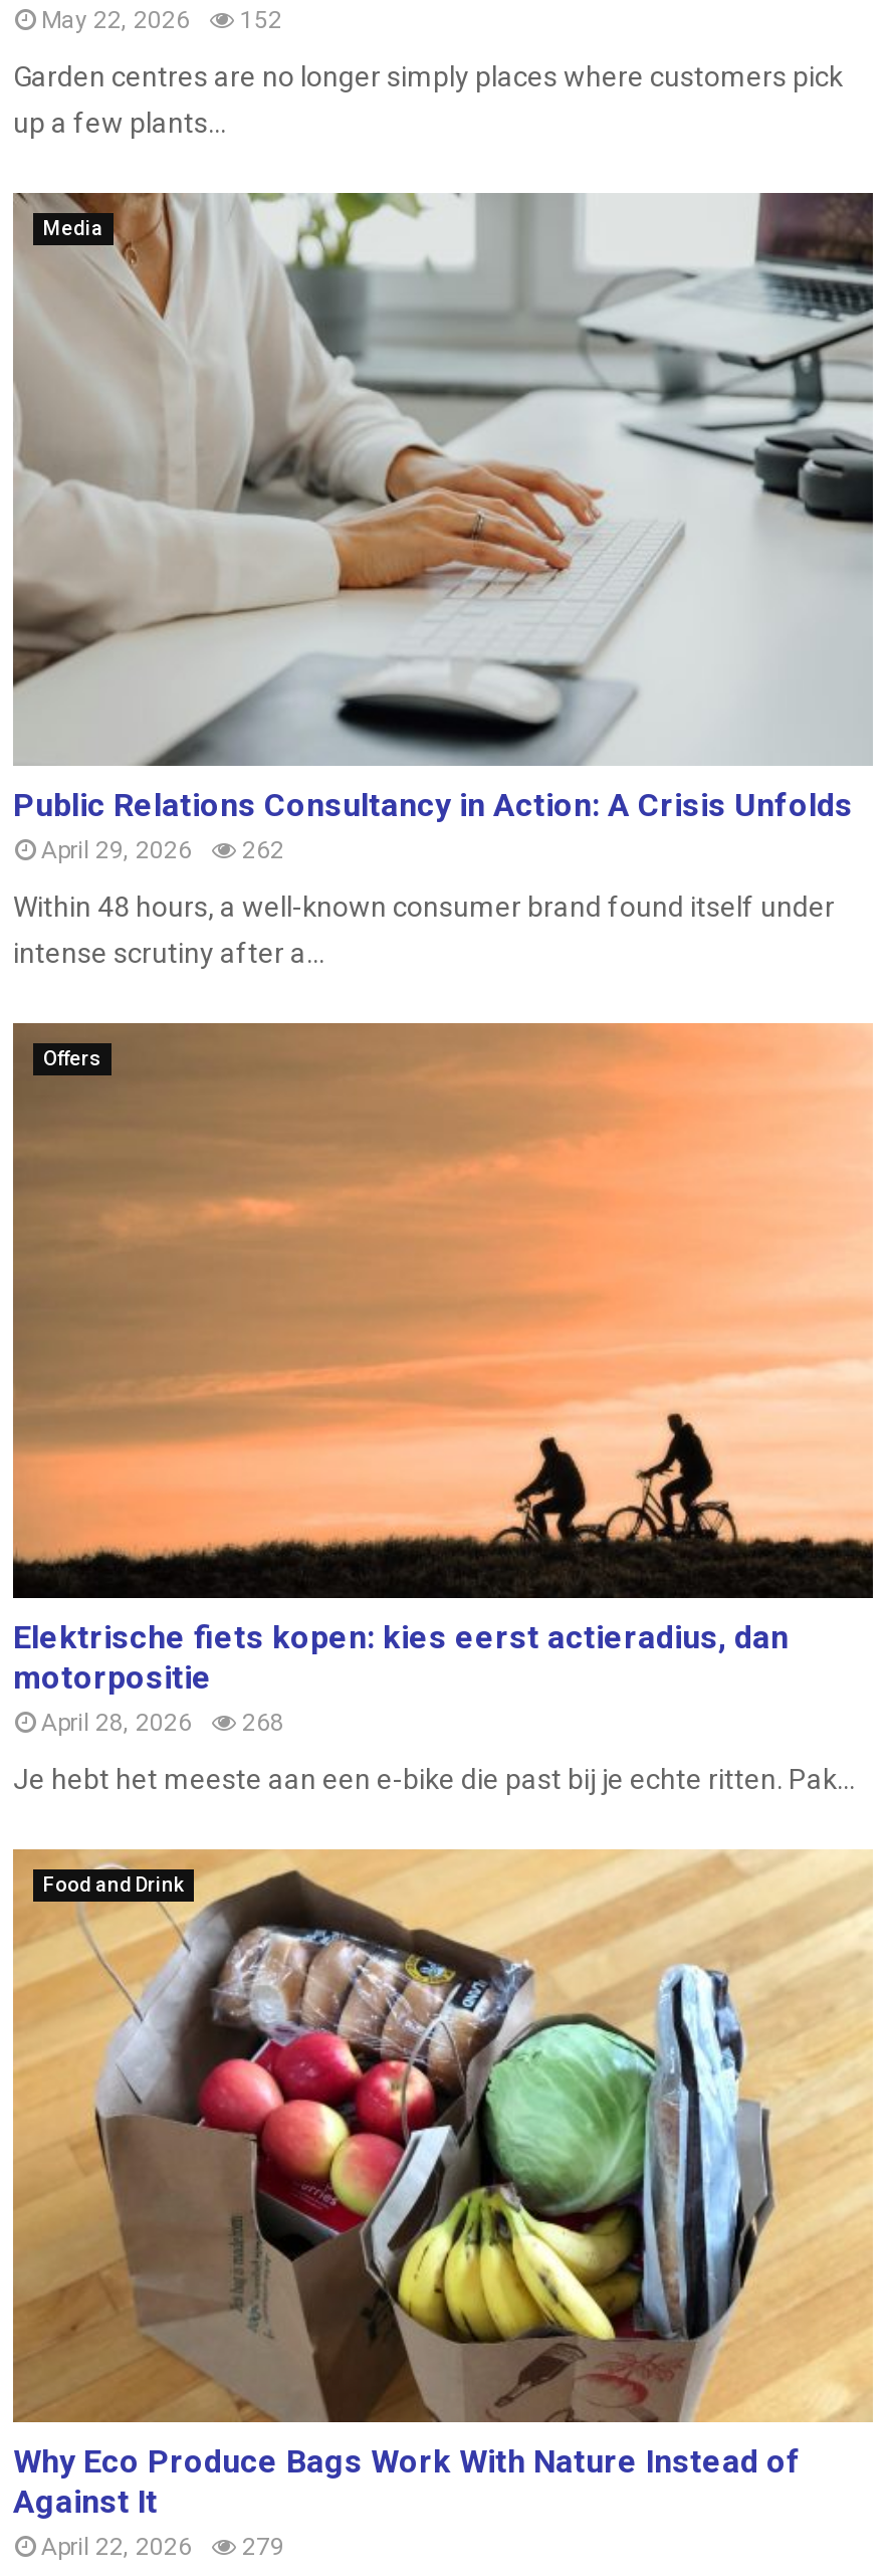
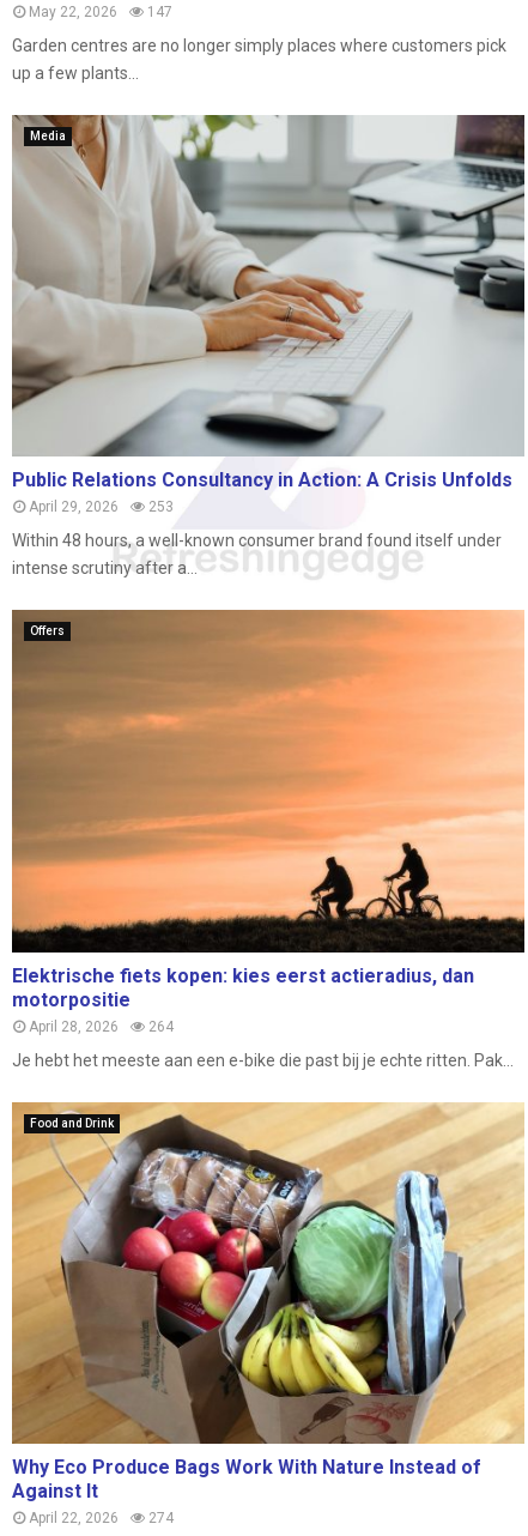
[41,6,282,34] May 22, 2026 152 -> [29,3,172,20] May 22, 2026 147
[41,837,284,865] April 29, 2026 262 -> [29,499,174,516] April 29, 2026 253
[41,1708,284,1736] April 28, 2026 268 -> [29,1018,174,1035] April 28, 2026 264
[41,2533,284,2561] April 22, 2026 279 -> [29,1510,174,1526] April 22, 2026 274

